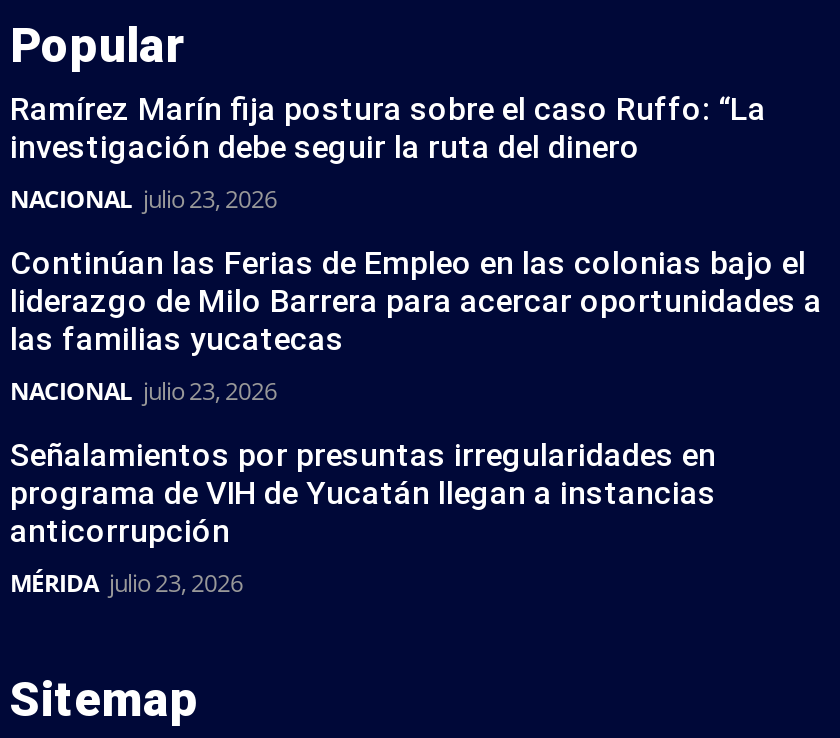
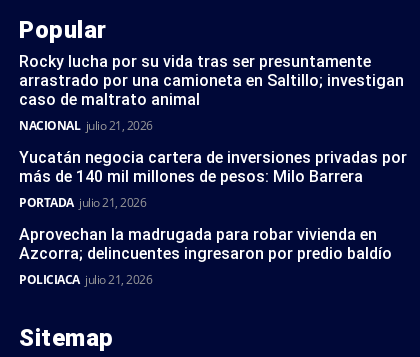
[10,90,766,216] Ramírez Marín fija postura sobre el caso Ruffo: “La | investigación debe seguir la ruta del dinero | NACIONAL julio 23, 2026 -> [19,52,404,134] Rocky lucha por su vida tras ser presuntamente | arrastrado por una camioneta en Saltillo; investigan | caso de maltrato animal | NACIONAL julio 21, 2026
[10,244,822,408] Continúan las Ferias de Empleo en las colonias bajo el | liderazgo de Milo Barrera para acercar oportunidades a | las familias yucatecas | NACIONAL julio 23, 2026 -> [19,148,407,211] Yucatán negocia cartera de inversiones privadas por | más de 140 mil millones de pesos: Milo Barrera | PORTADA julio 21, 2026
[10,436,716,600] Señalamientos por presuntas irregularidades en | programa de VIH de Yucatán llegan a instancias | anticorrupción | MÉRIDA julio 23, 2026 -> [19,225,392,288] Aprovechan la madrugada para robar vivienda en | Azcorra; delincuentes ingresaron por predio baldío | POLICIACA julio 21, 2026

